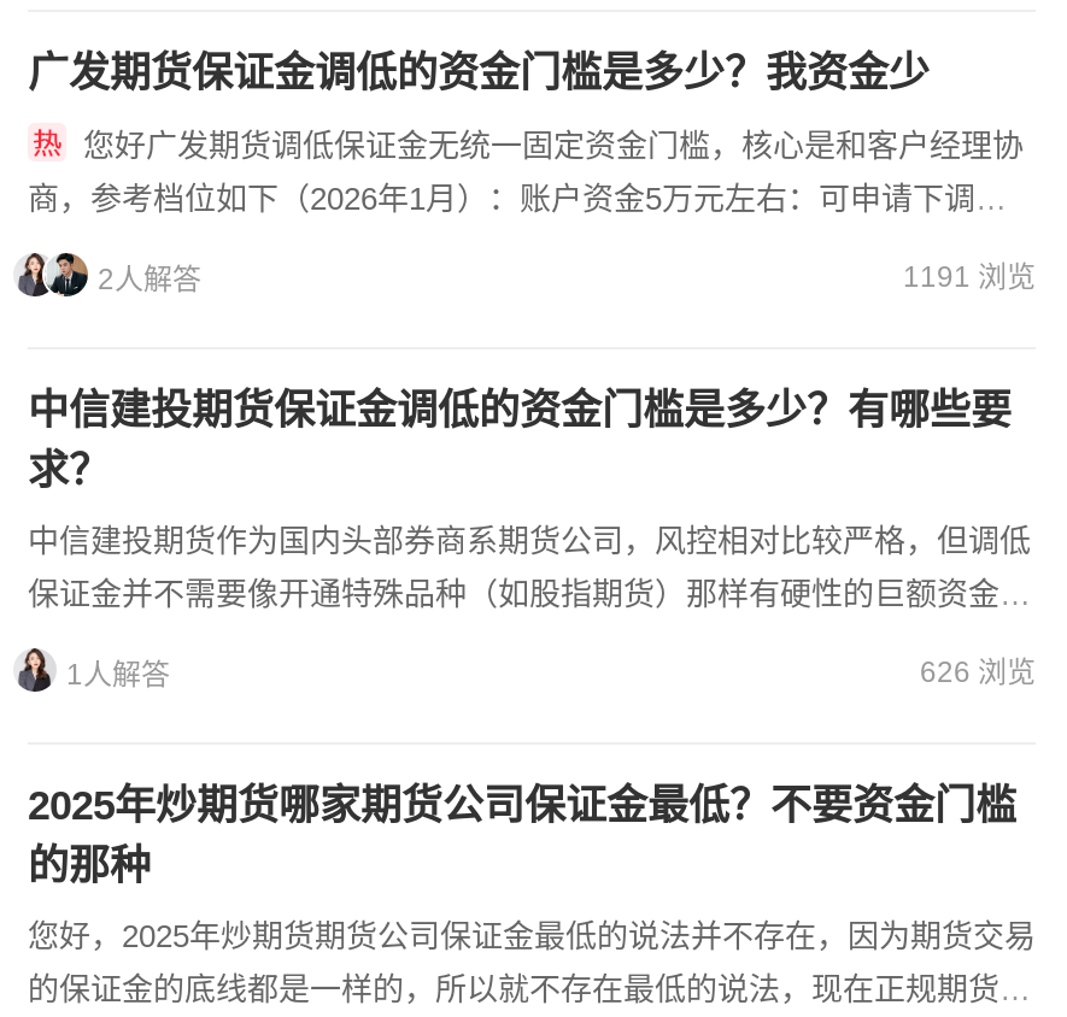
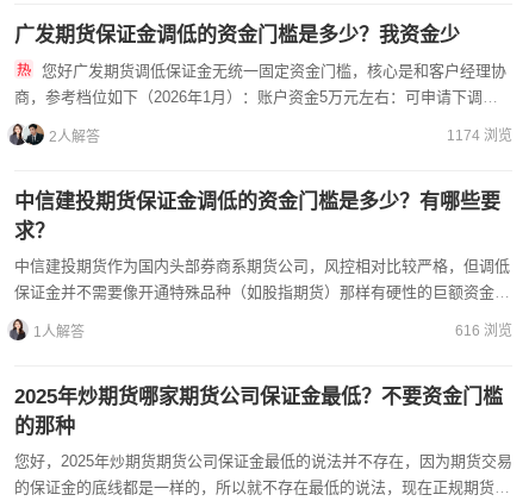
[903,260,1036,294] 1191 浏览 -> [447,127,512,144] 1174 浏览
[920,656,1036,689] 626 浏览 -> [455,322,512,339] 616 浏览

